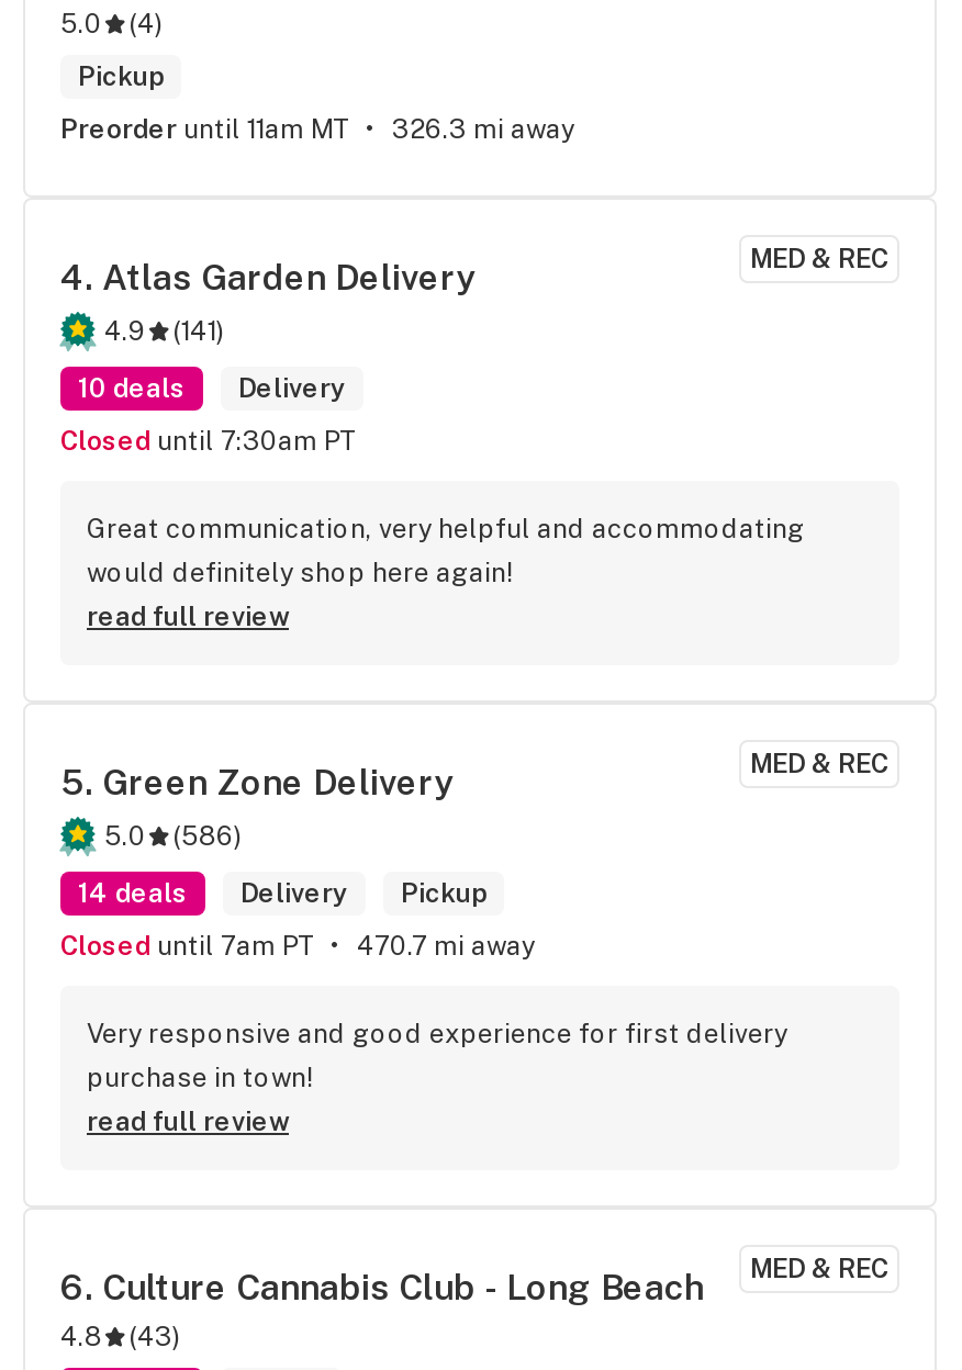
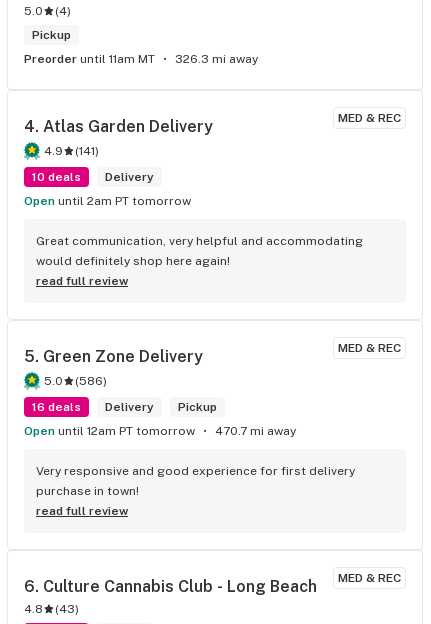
[78,426,355,457] Closed until 7:30am PT -> [33,194,191,208] Open until 2am PT tomorrow
[78,878,486,909] 14 deals Delivery Pickup -> [32,400,217,414] 16 deals Delivery Pickup
[78,931,313,962] Closed until 7am PT -> [33,424,195,438] Open until 12am PT tomorrow

